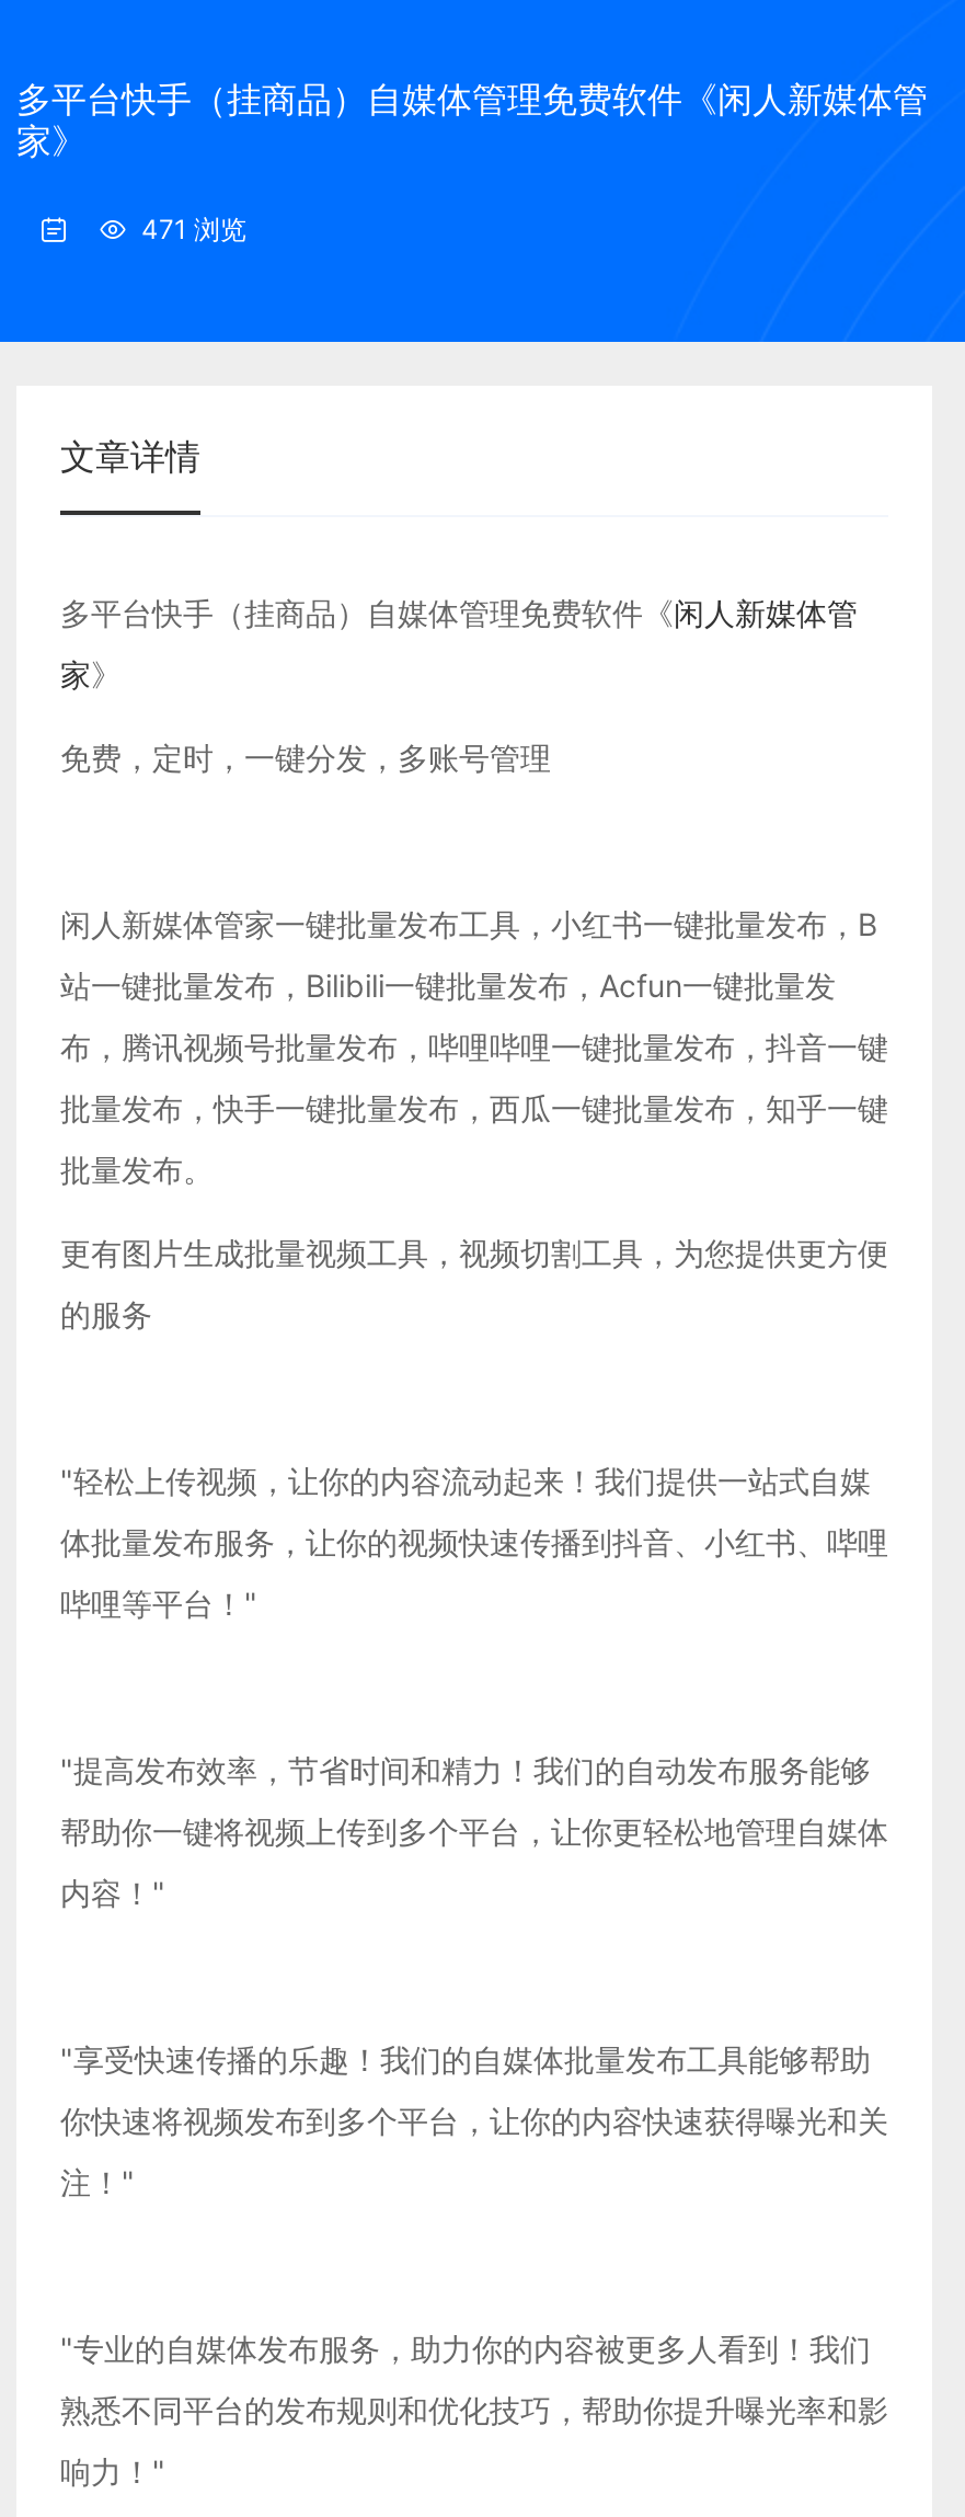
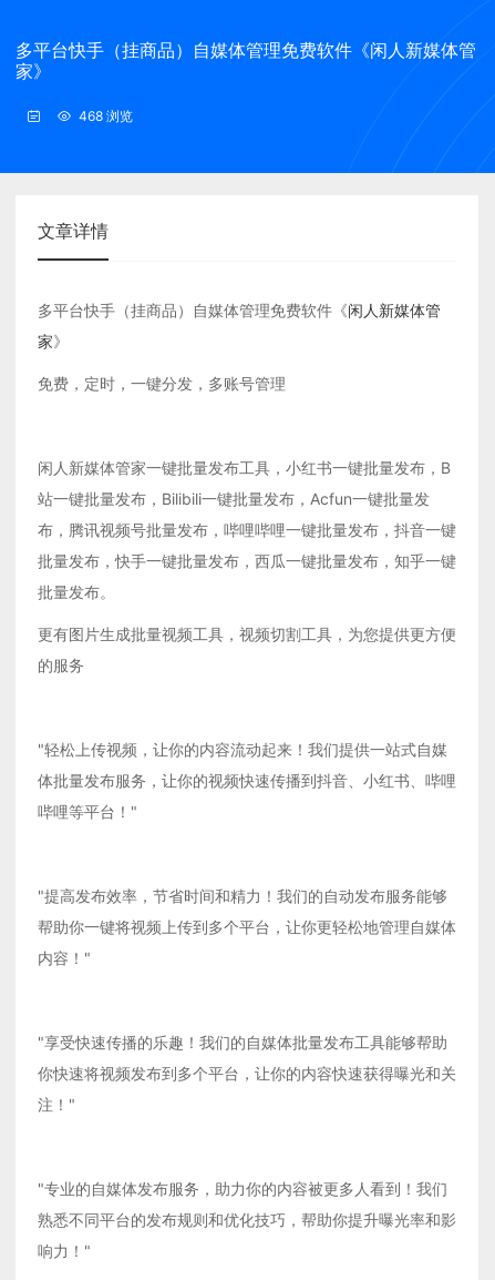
[135,213,246,245] 471 浏览 -> [75,108,133,124] 468 浏览

